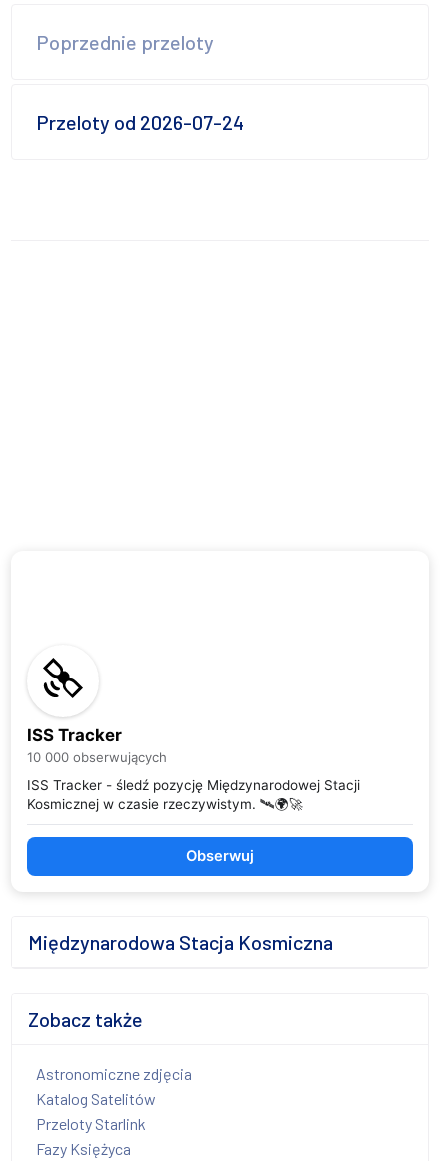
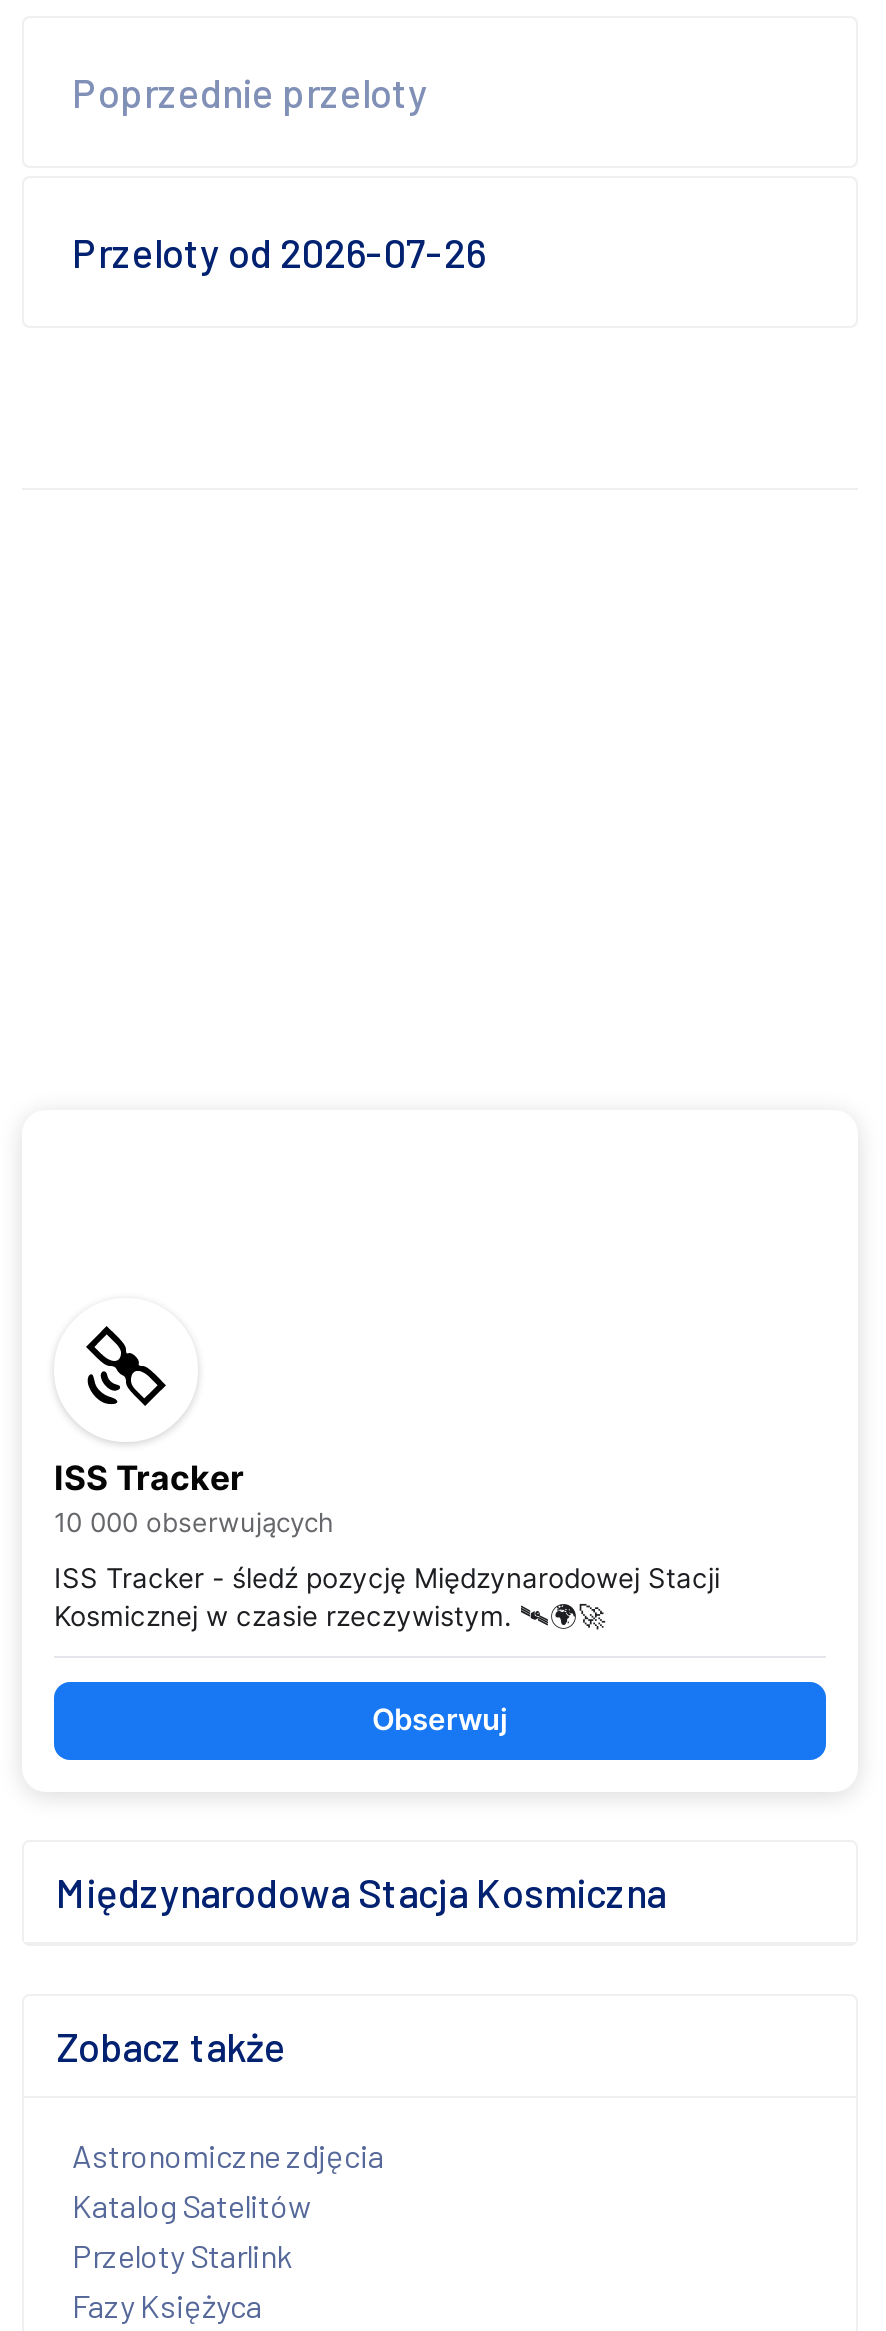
[36,110,244,134] Przeloty od 2026-07-24 -> [72,229,486,277] Przeloty od 2026-07-26

